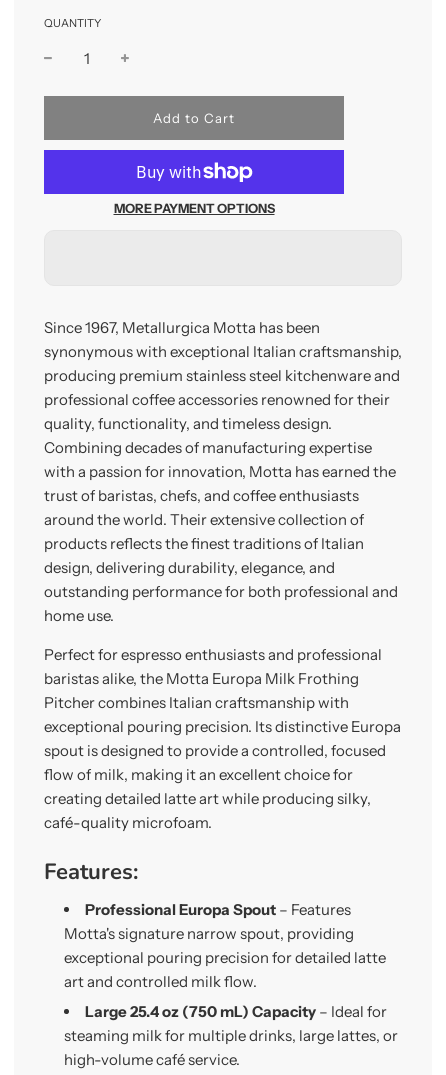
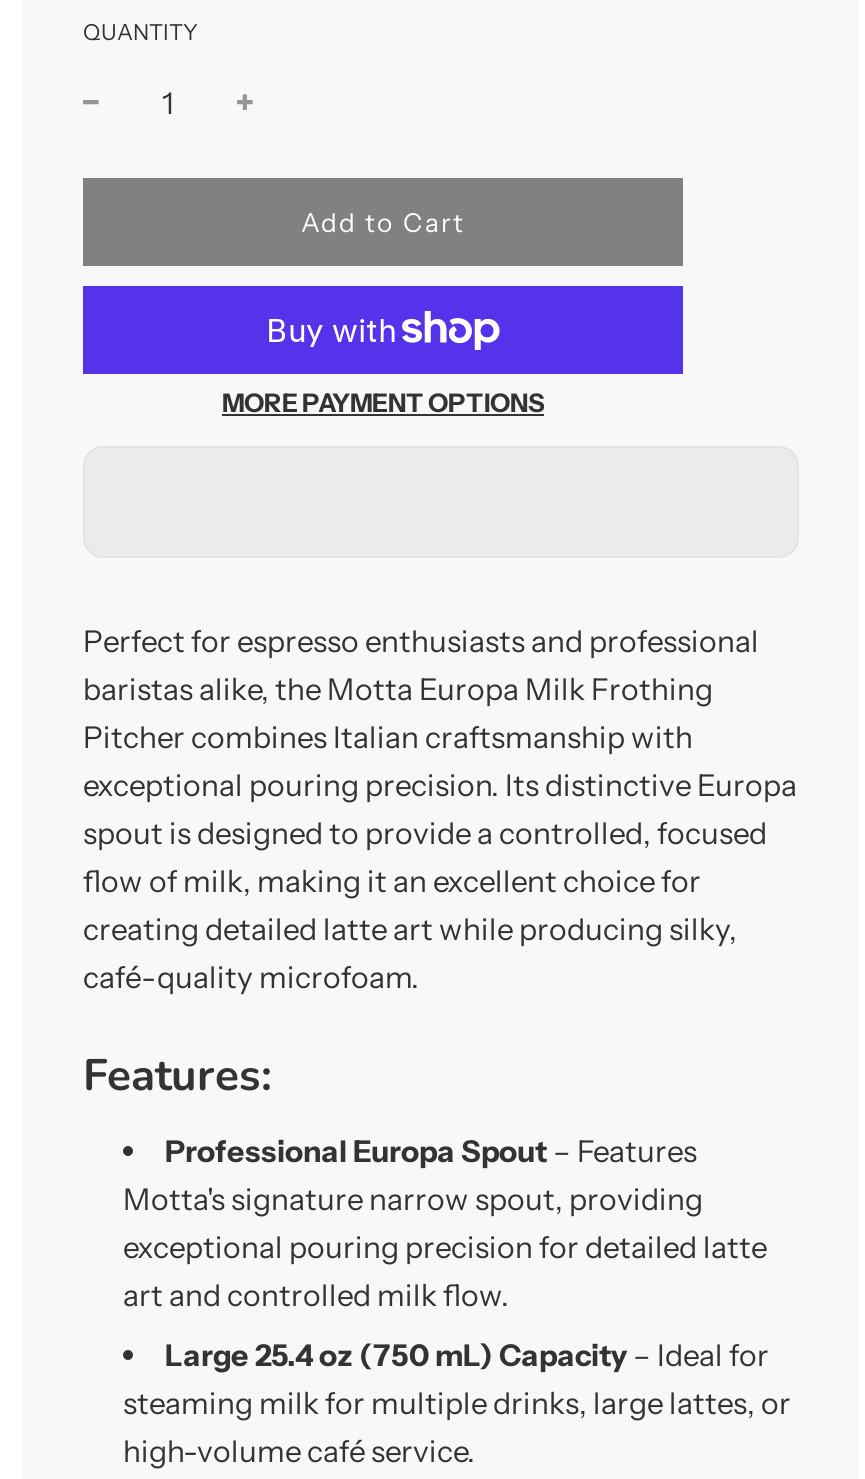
[44,317,402,624] Since 1967, Metallurgica Motta has been | synonymous with exceptional Italian craftsmanship, | producing premium stainless steel kitchenware and | professional coffee accessories renowned for their | quality, functionality, and timeless design. | Combining decades of manufacturing expertise | with a passion for innovation, Motta has earned the | trust of baristas, chefs, and coffee enthusiasts | around the world. Their extensive collection of | products reflects the finest traditions of Italian | design, delivering durability, elegance, and | outstanding performance for both professional and | home use. -> none

